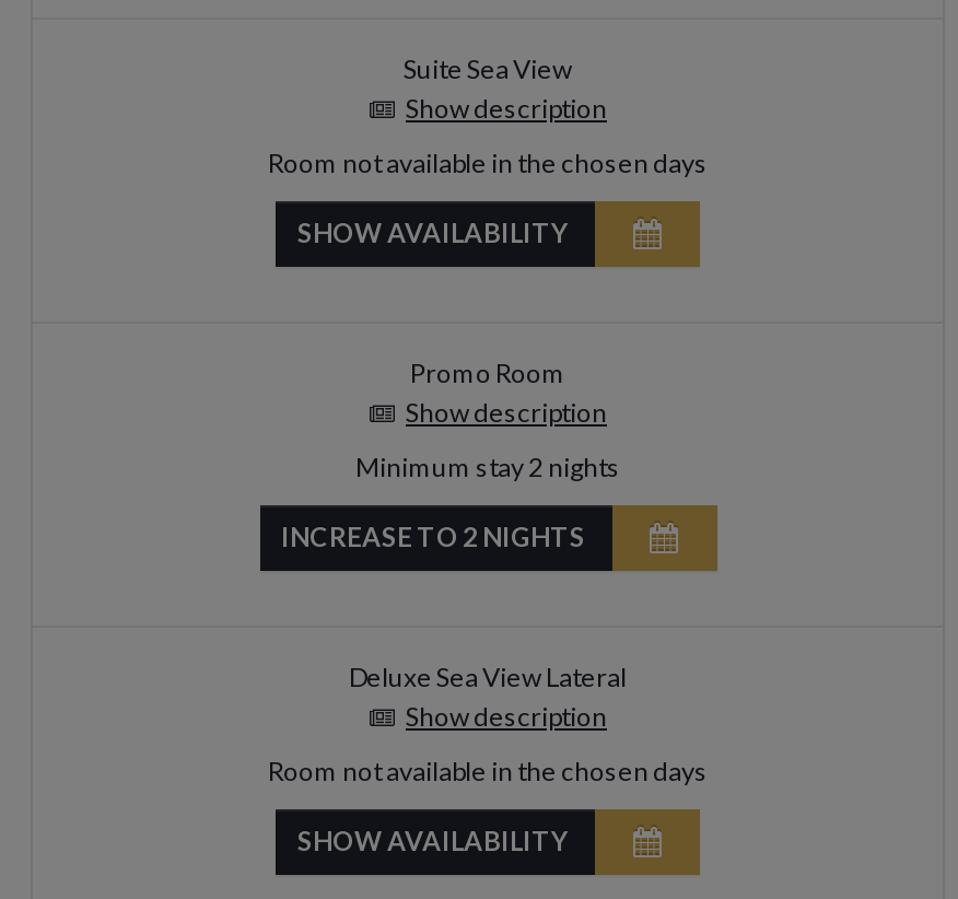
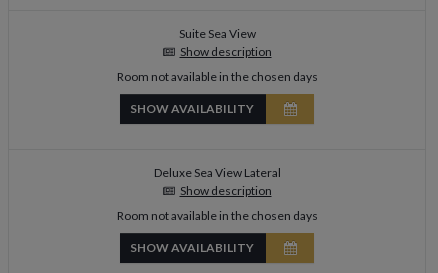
[281,357,620,553] Promo Room | Show description | Minimum stay 2 nights | INCREASE TO 2 NIGHTS -> none

